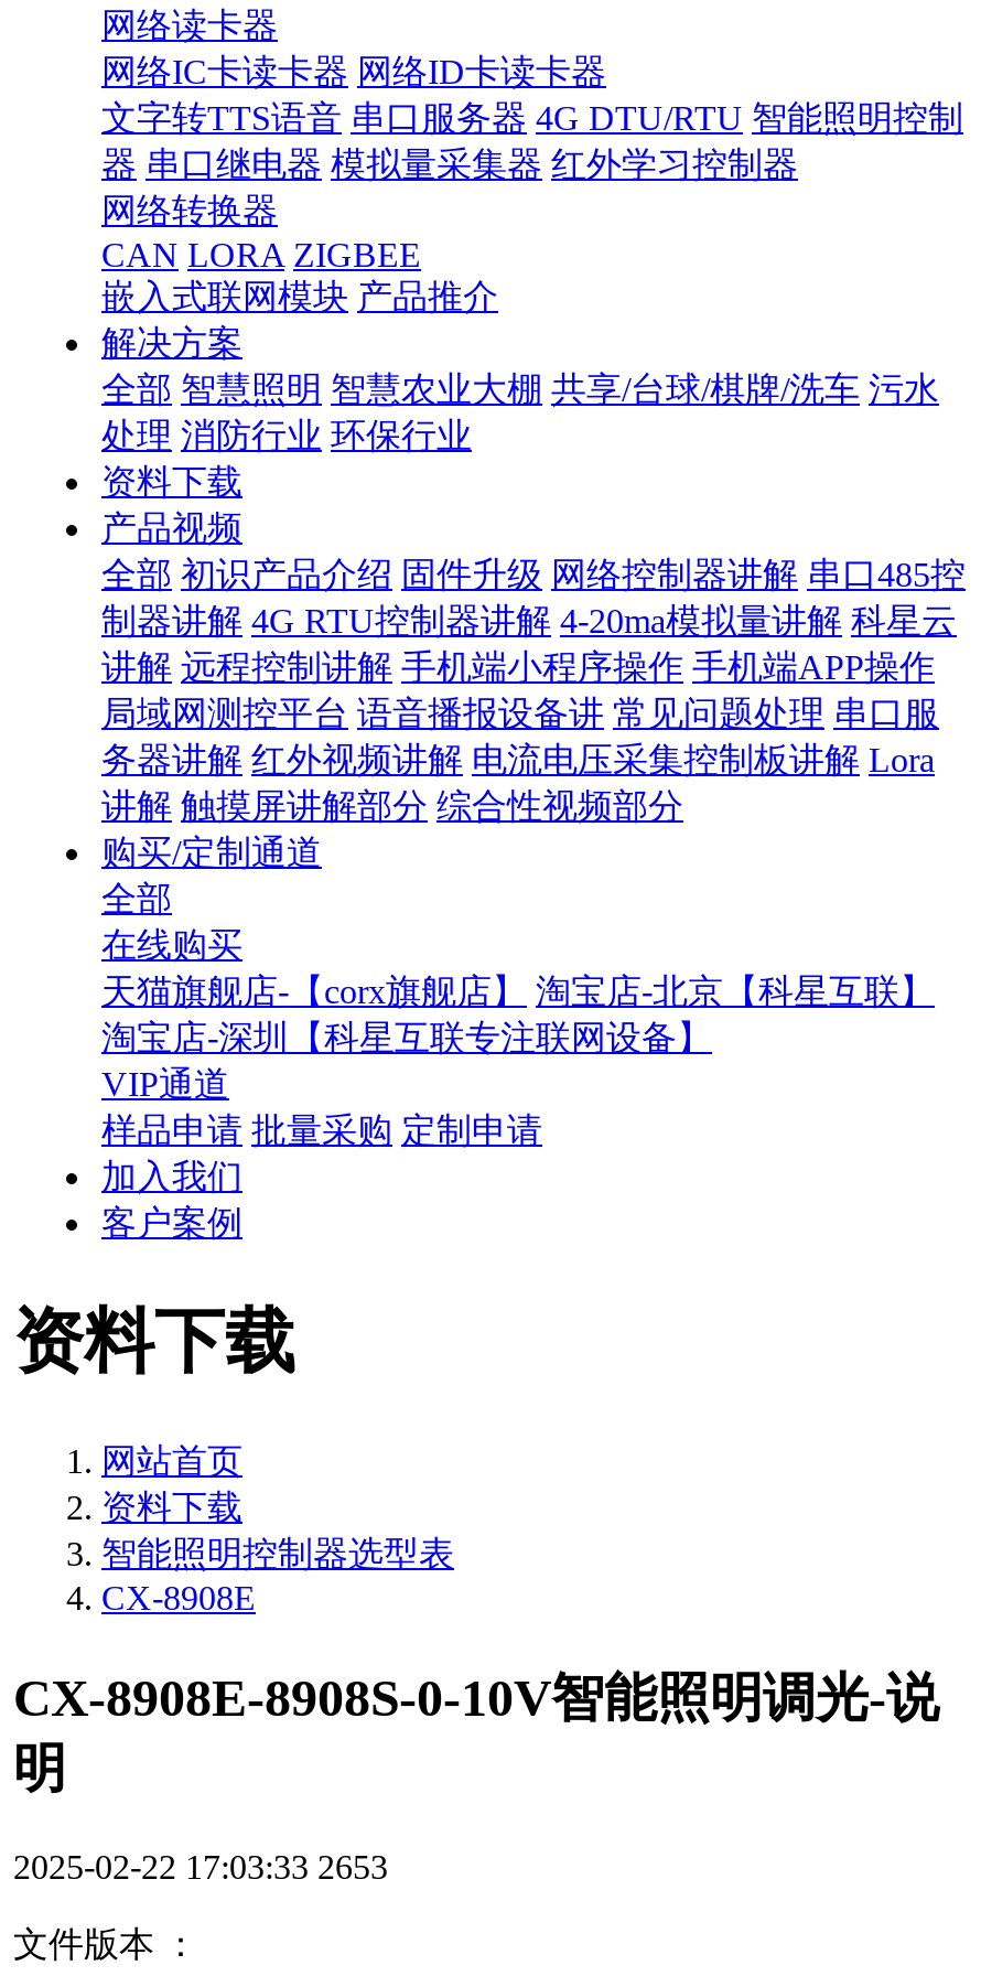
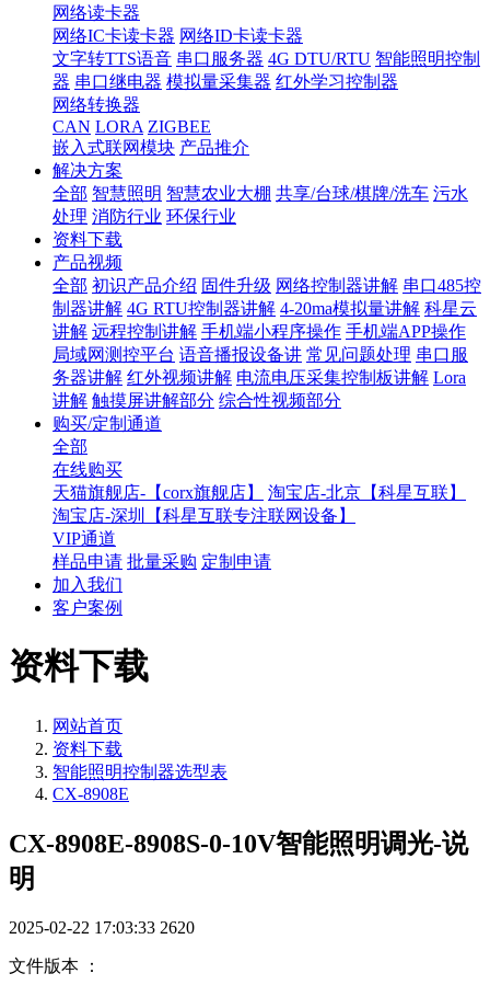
[13,1847,388,1885] 2025-02-22 17:03:33 2653 -> [9,918,195,936] 2025-02-22 17:03:33 2620

